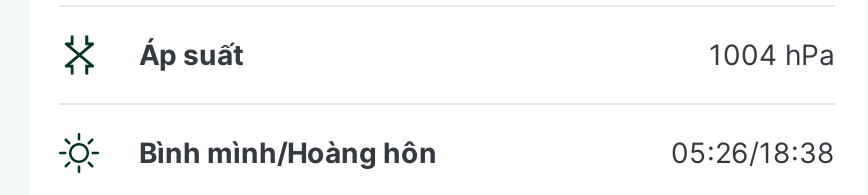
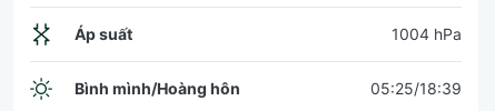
[671,134,835,168] 05:26/18:38 -> [370,78,462,97] 05:25/18:39

